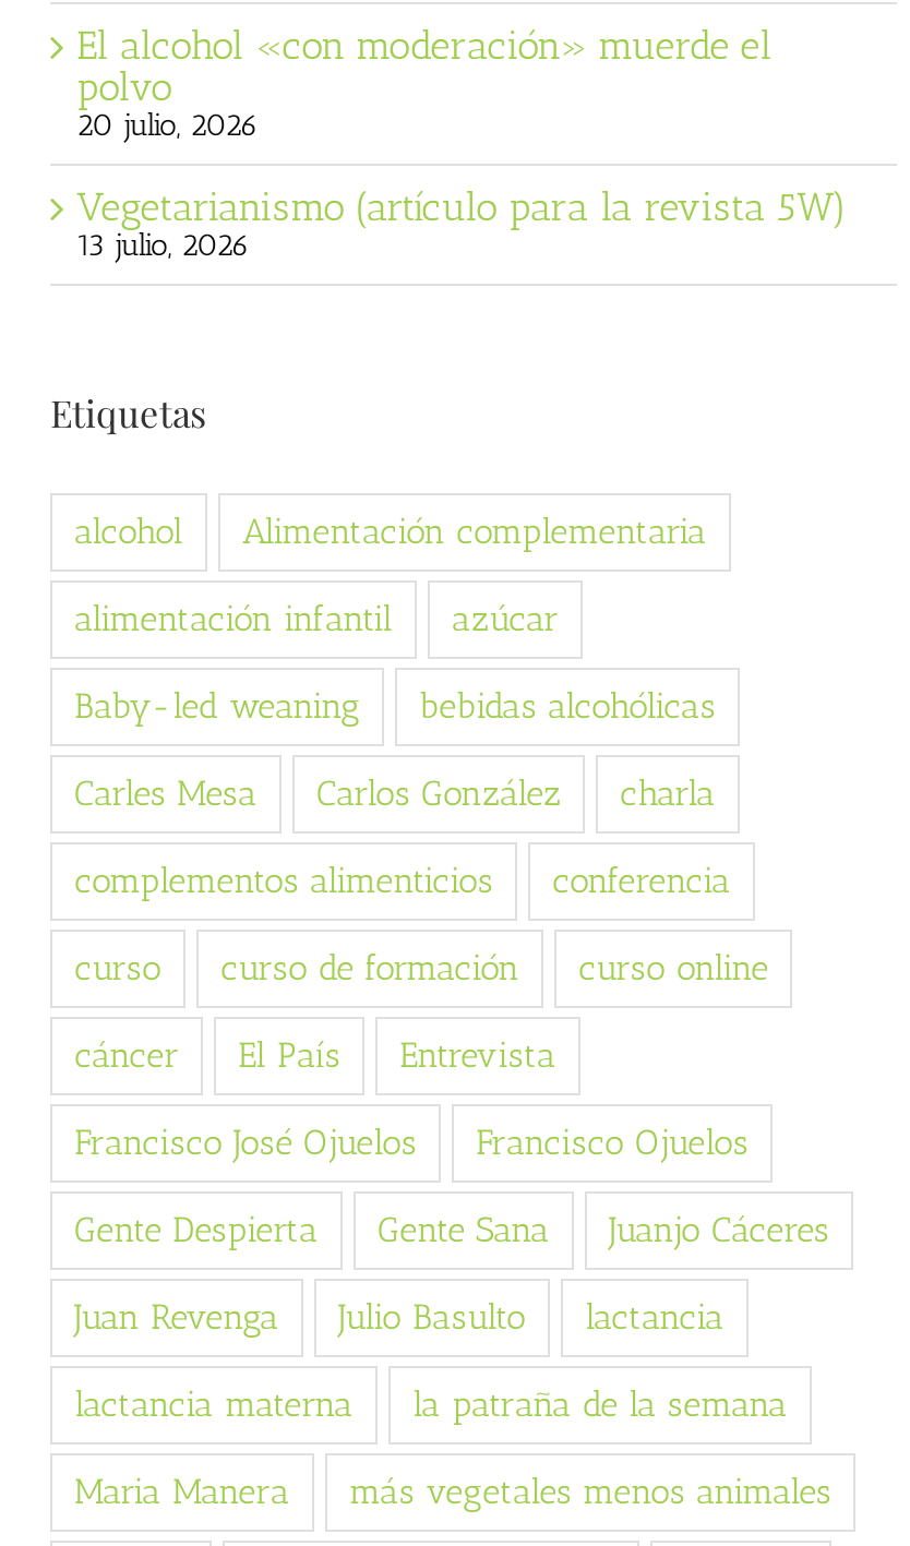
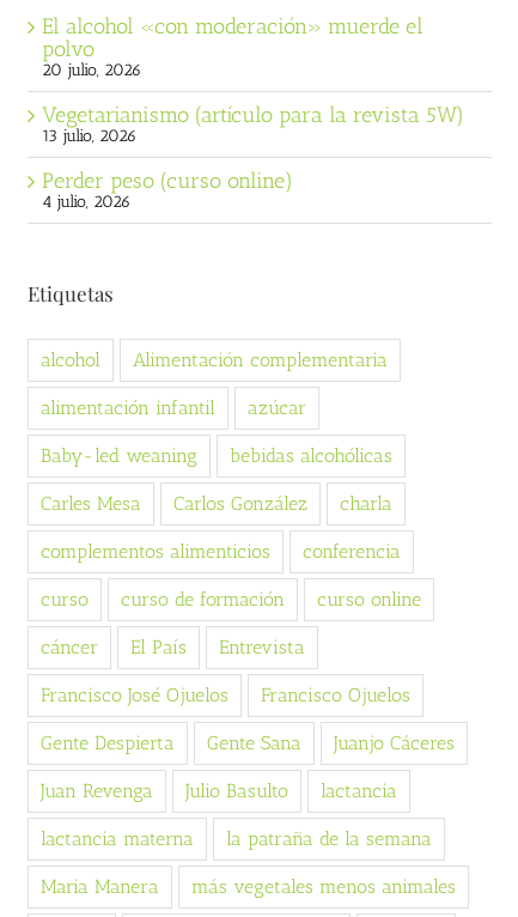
none -> [42,168,293,212] Perder peso (curso online) | 4 julio, 2026

